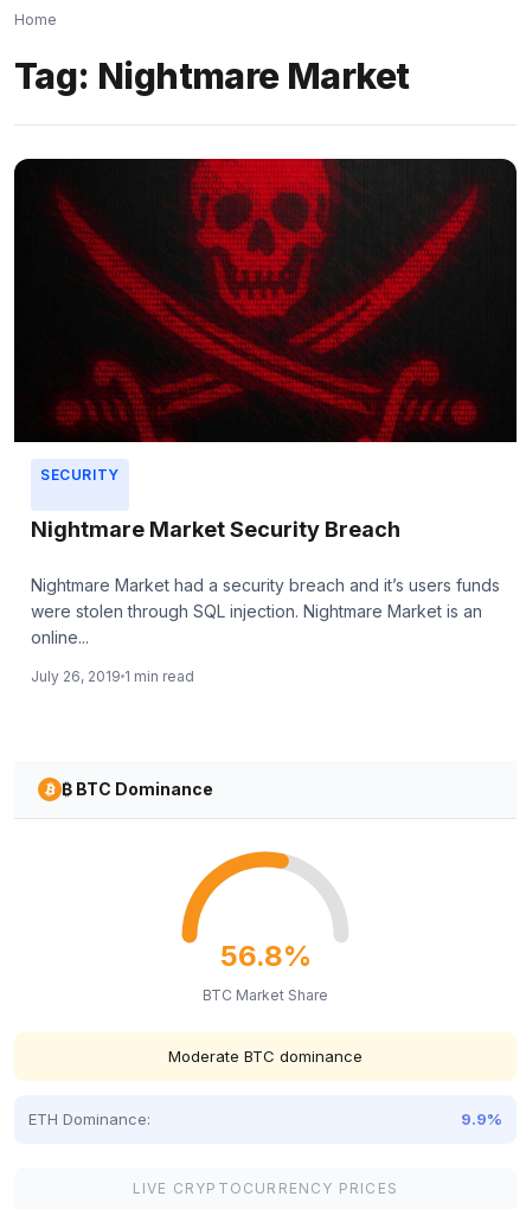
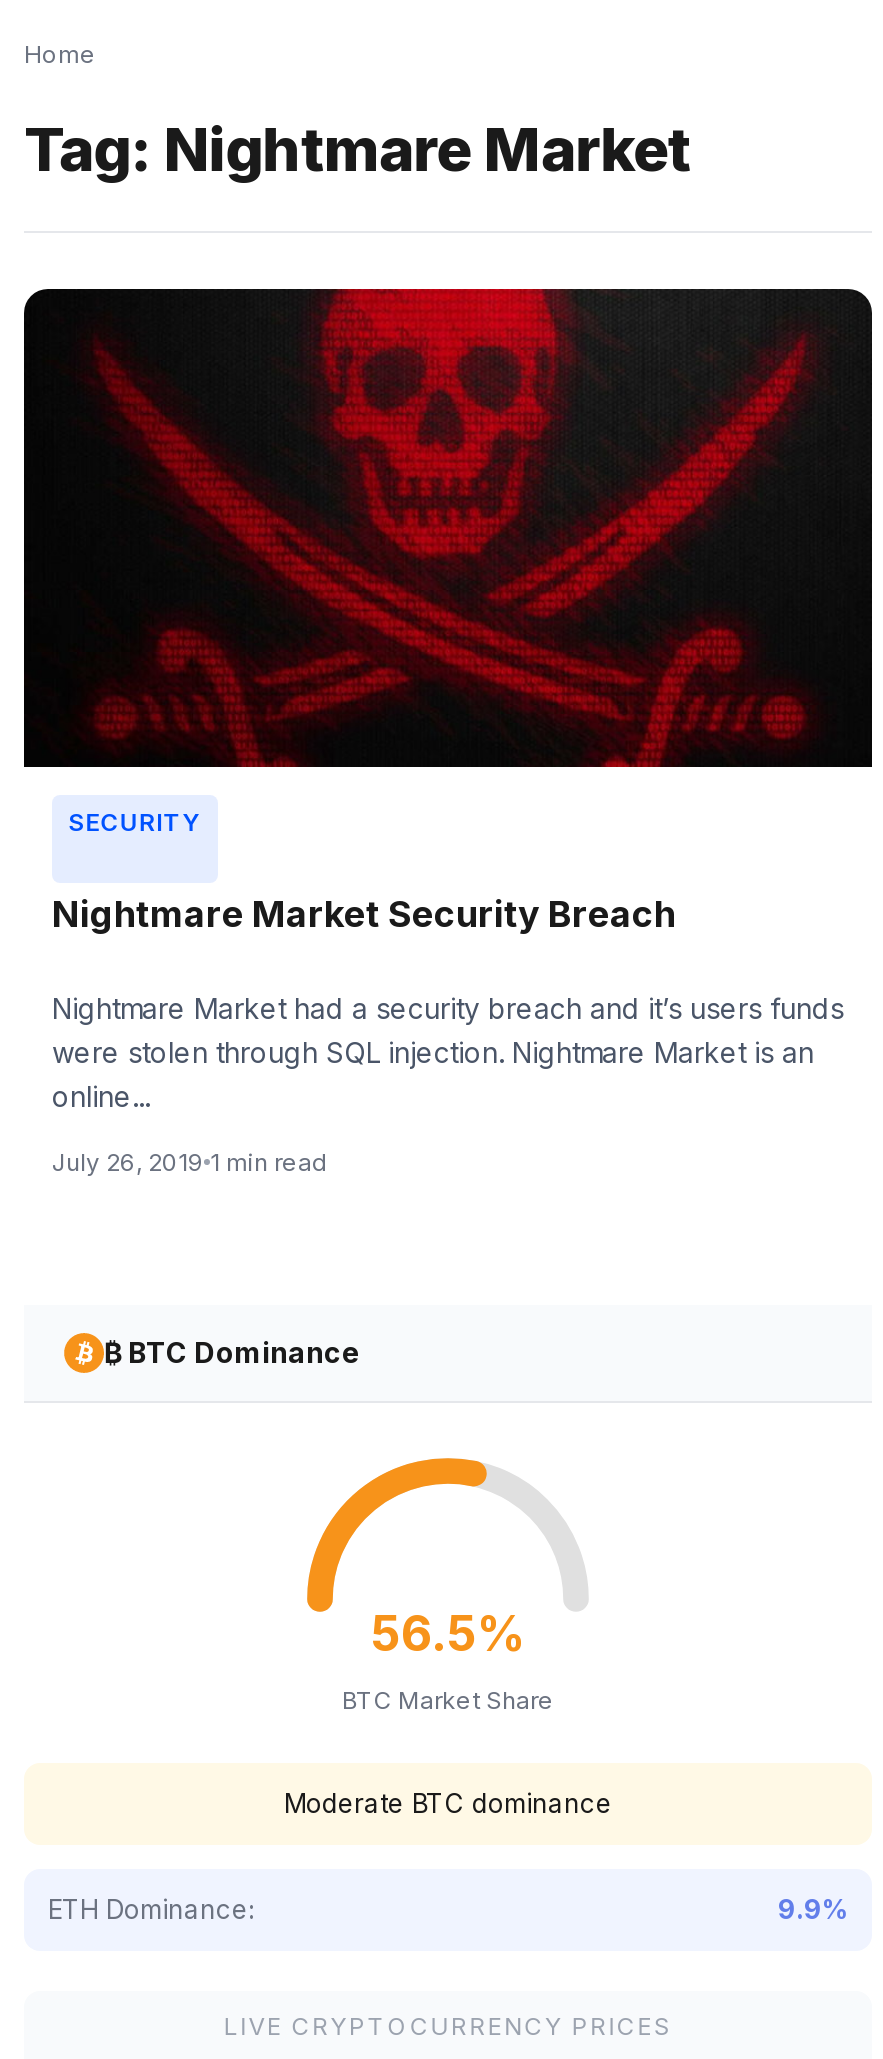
[220,938,311,973] 56.8% -> [371,1604,525,1662] 56.5%

